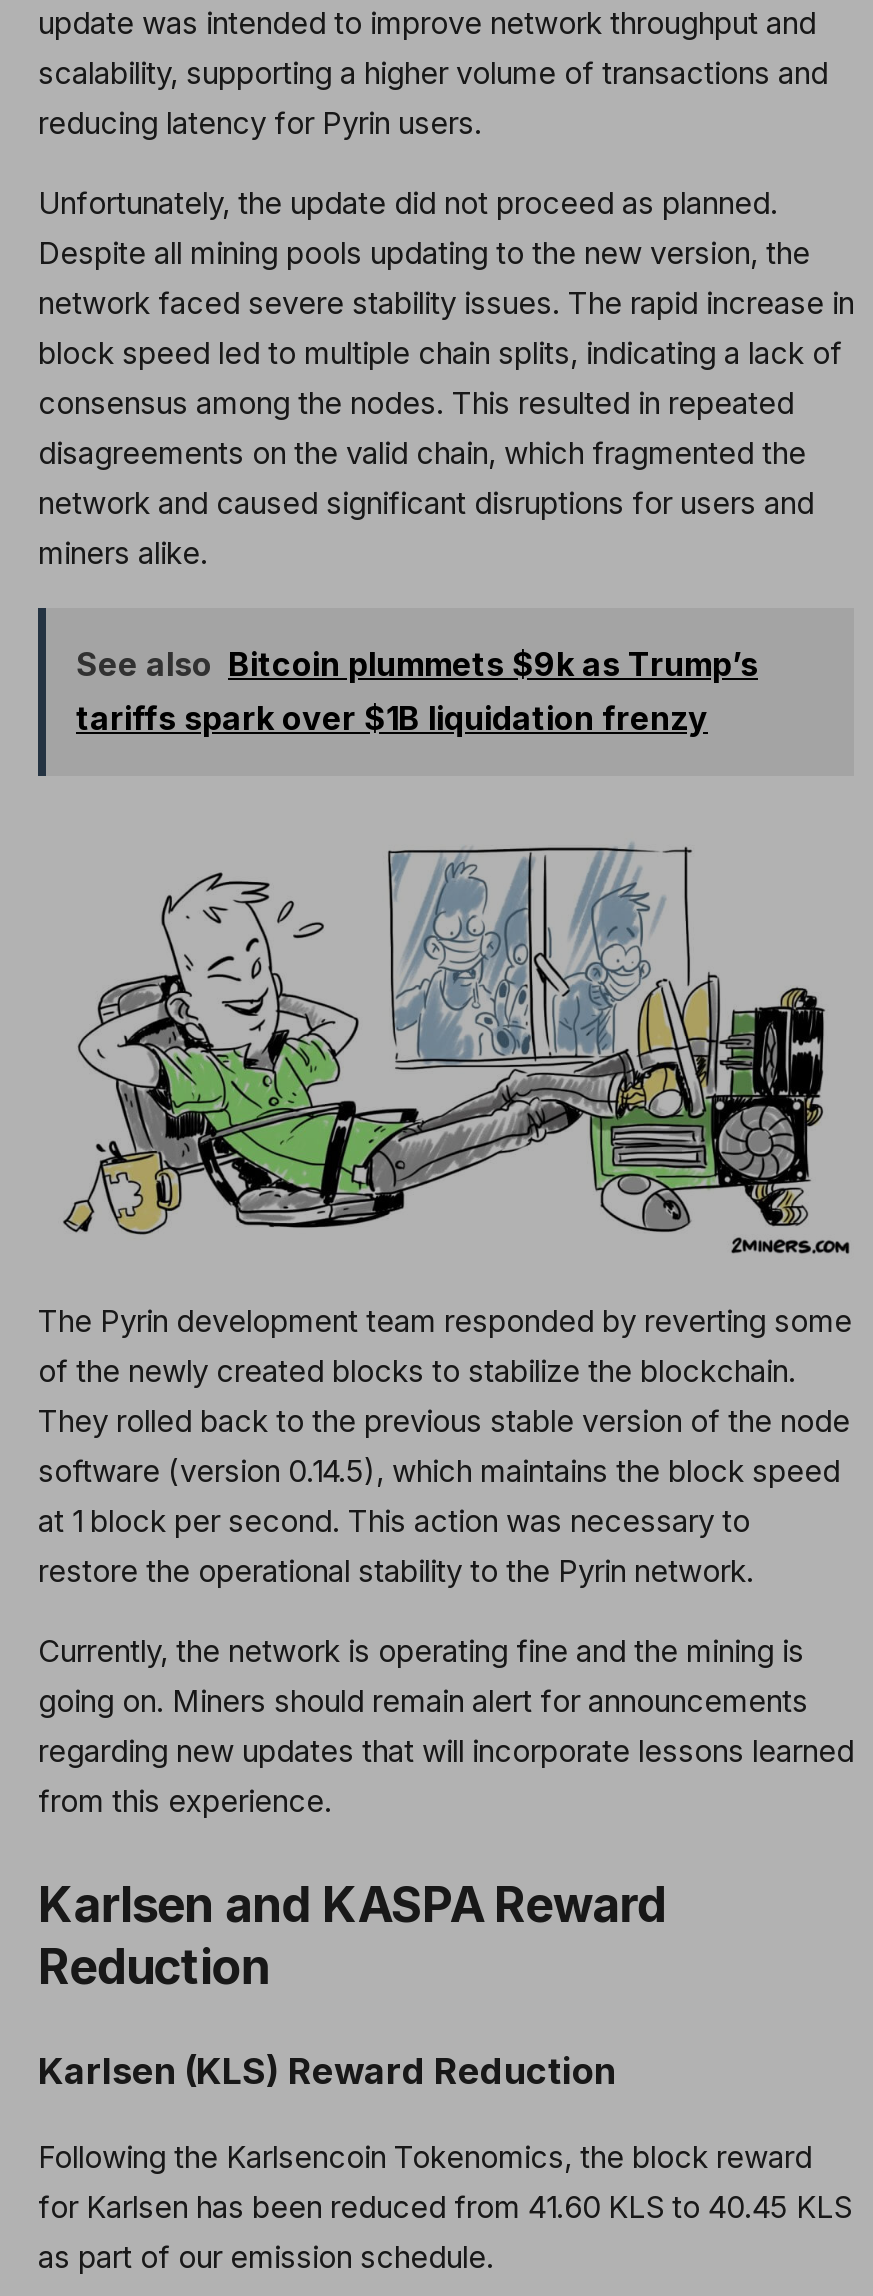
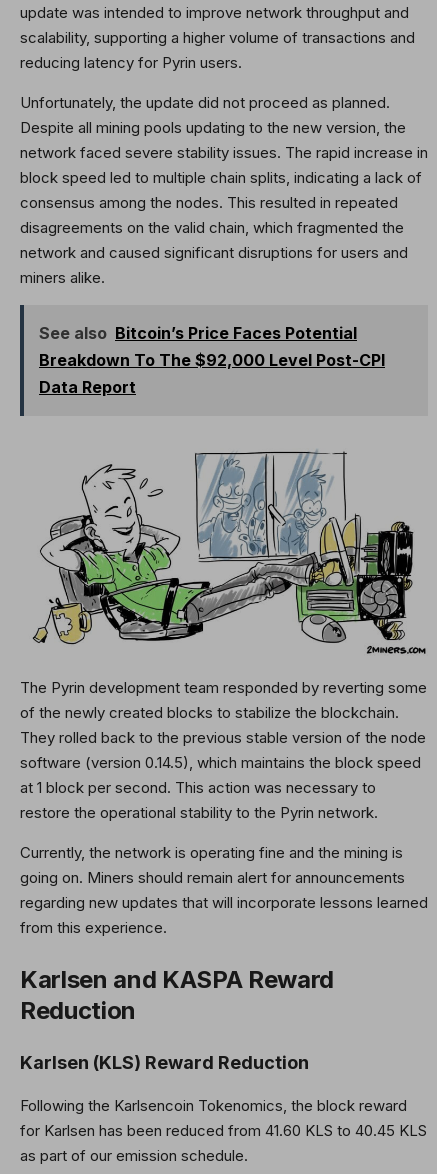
[76,645,758,739] See also Bitcoin plummets $9k as Trump’s | tariffs spark over $1B liquidation frenzy -> [39,323,385,397] See also Bitcoin’s Price Faces Potential | Breakdown To The $92,000 Level Post-CPI | Data Report

